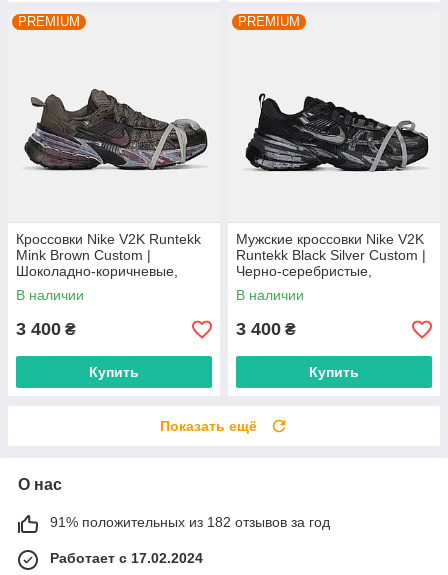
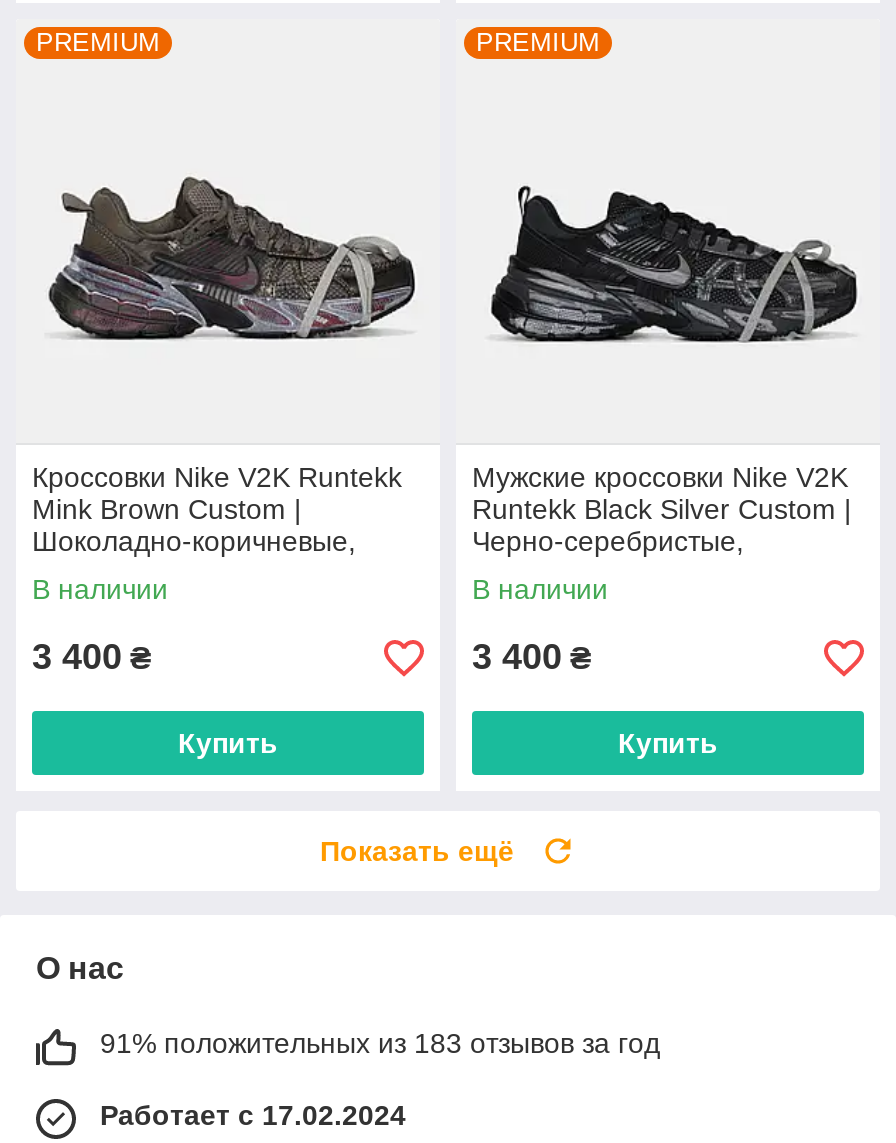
[50,514,330,530] 91% положительных из 182 отзывов за год -> [100,1028,660,1060] 91% положительных из 183 отзывов за год

